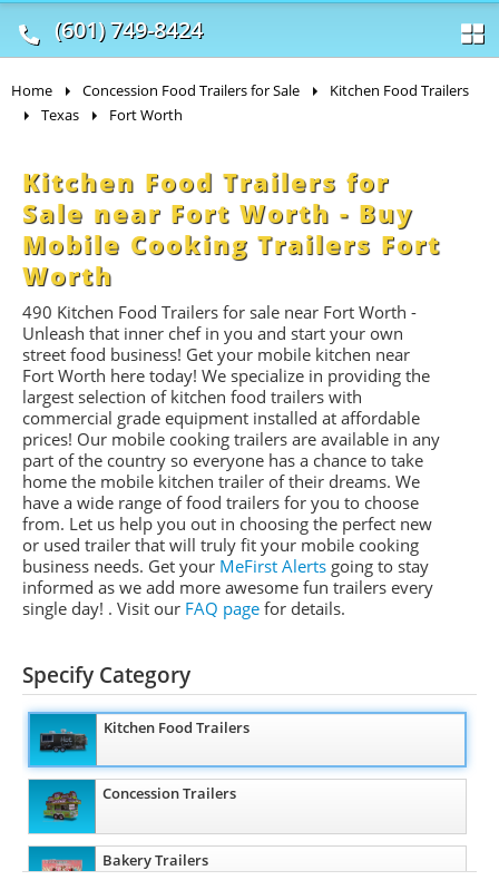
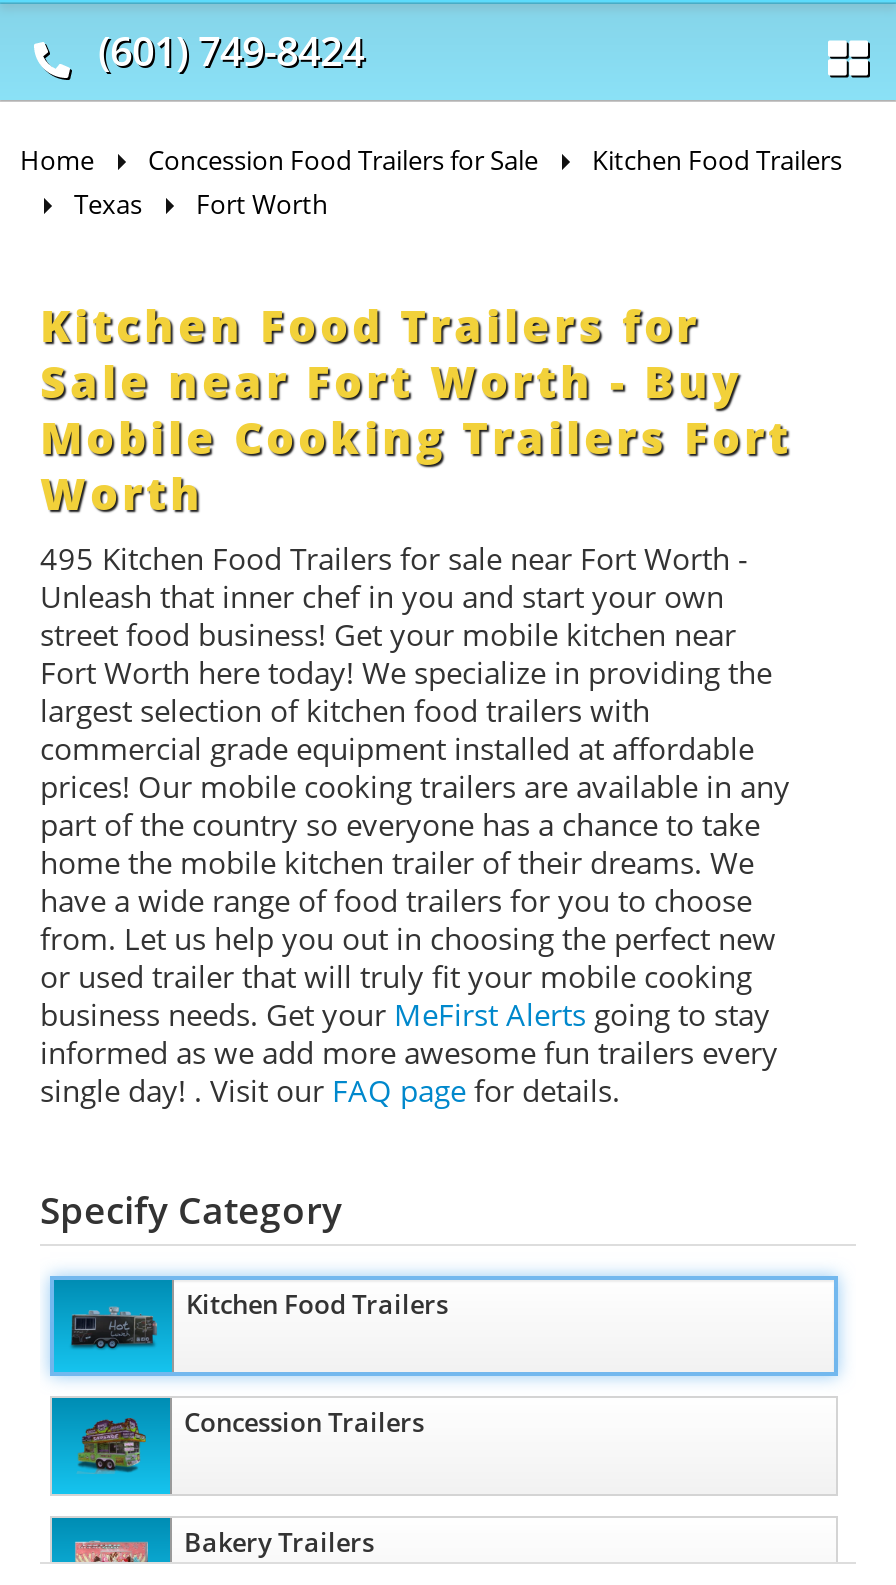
[22,301,417,323] 490 Kitchen Food Trailers for sale near Fort Worth - -> [40,538,748,578] 495 Kitchen Food Trailers for sale near Fort Worth -

